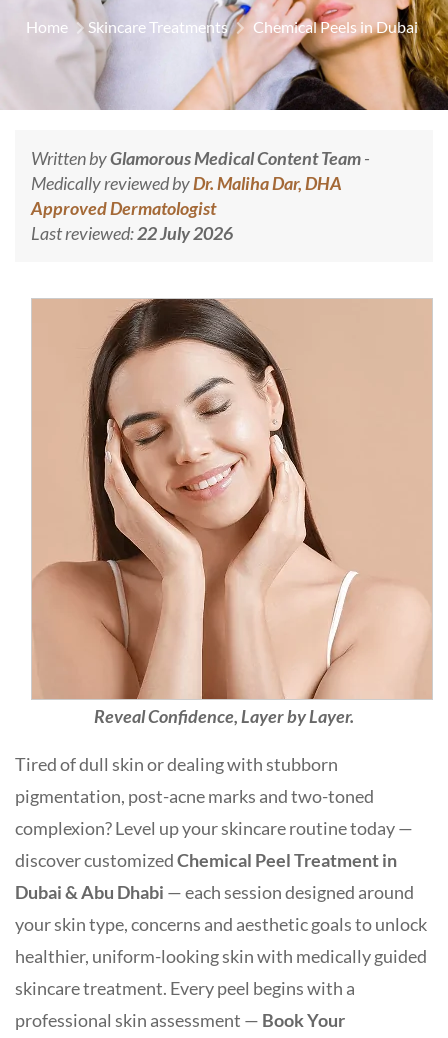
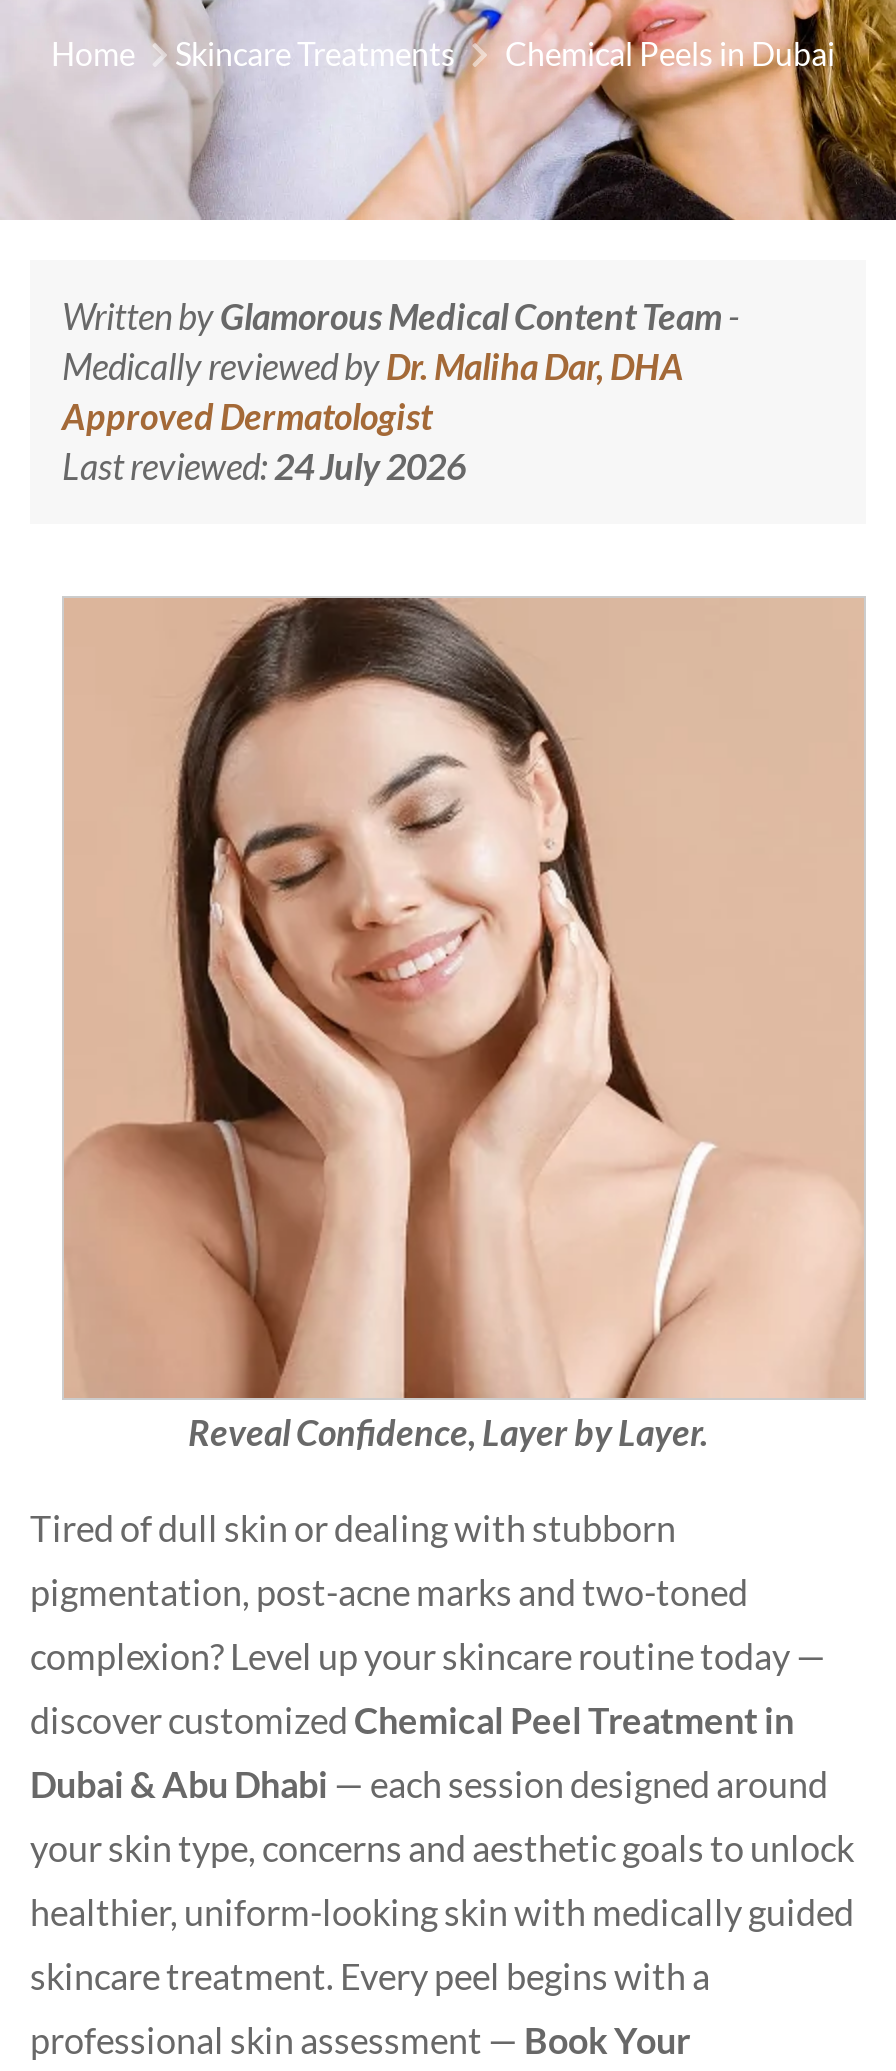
[31,222,233,244] Last reviewed: 22 July 2026 -> [62,444,466,488] Last reviewed: 24 July 2026

